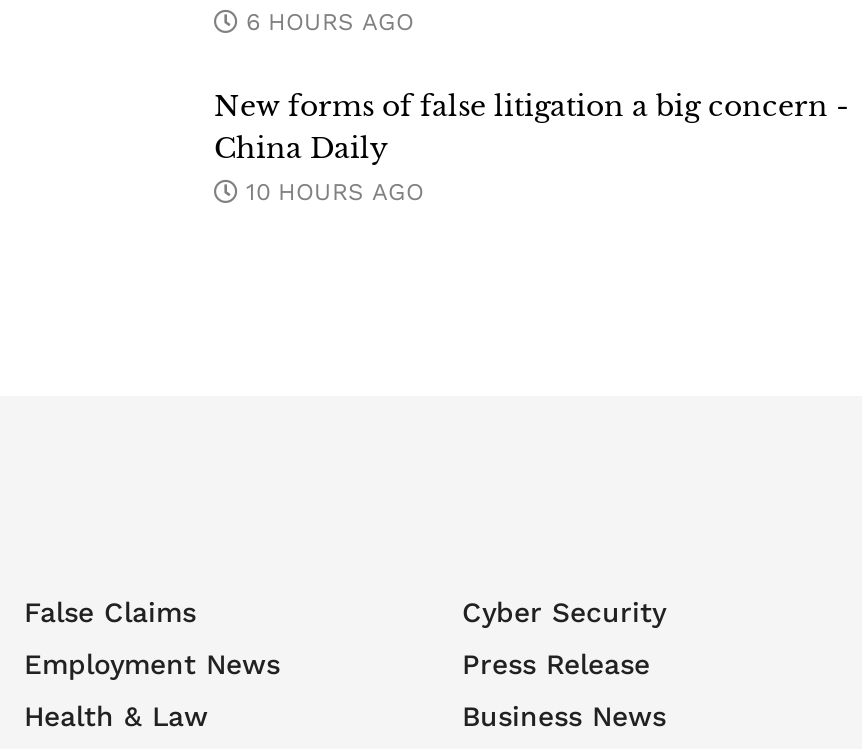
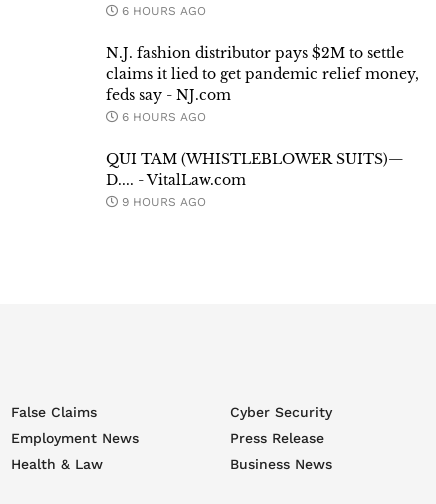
[214,88,848,206] New forms of false litigation a big concern - | China Daily | 10 HOURS AGO -> [106,44,419,209] N.J. fashion distributor pays $2M to settle | claims it lied to get pandemic relief money, | feds say - NJ.com | 6 HOURS AGO | QUI TAM (WHISTLEBLOWER SUITS)— | D.... - VitalLaw.com | 9 HOURS AGO

